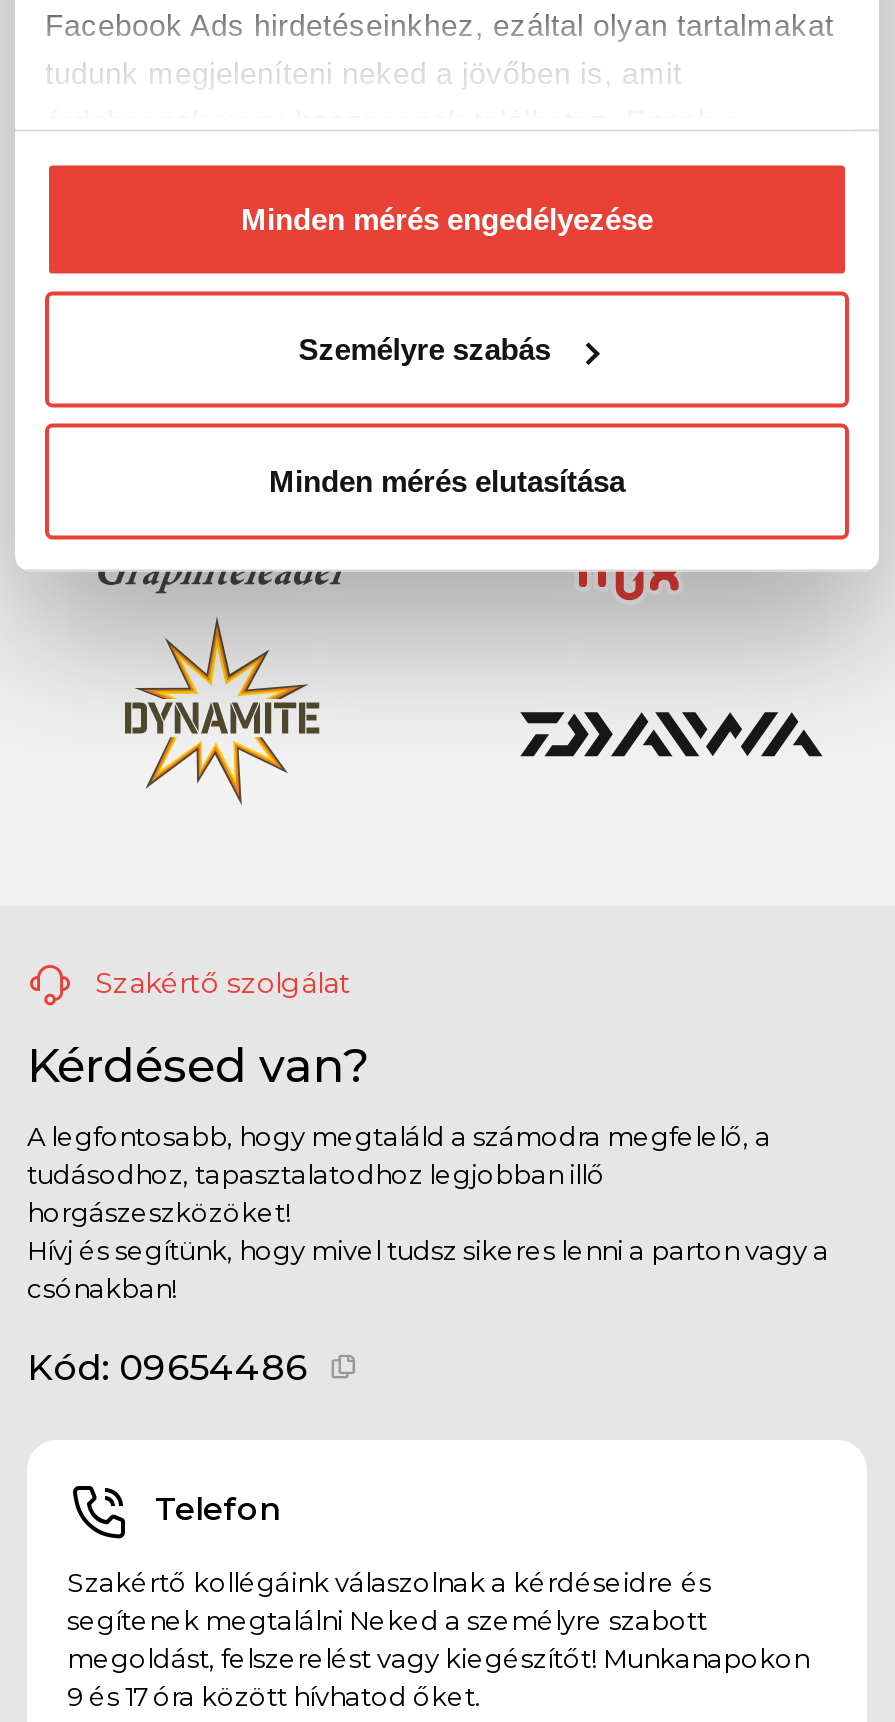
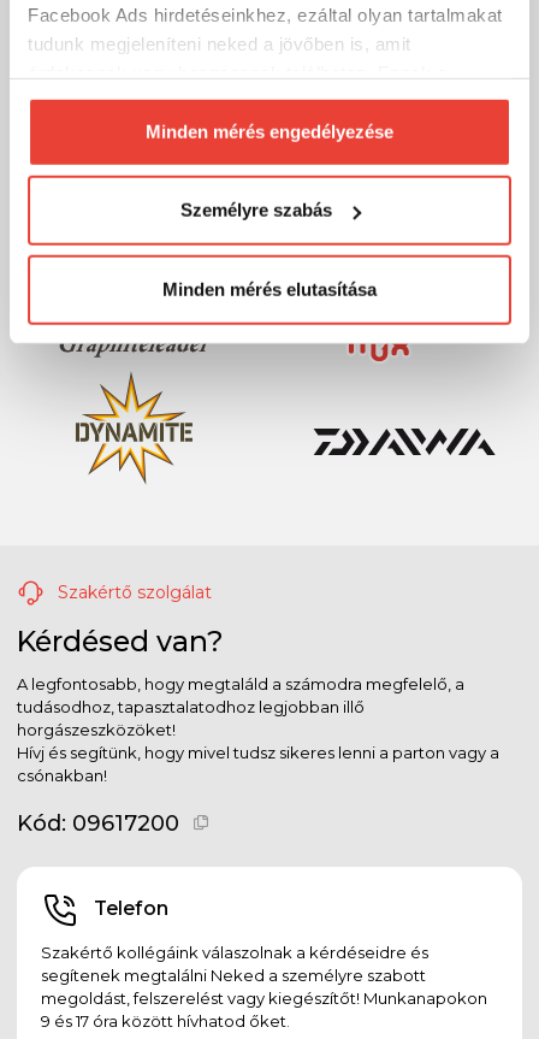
[27,1345,307,1389] Kód: 09654486 -> [17,810,179,836] Kód: 09617200

